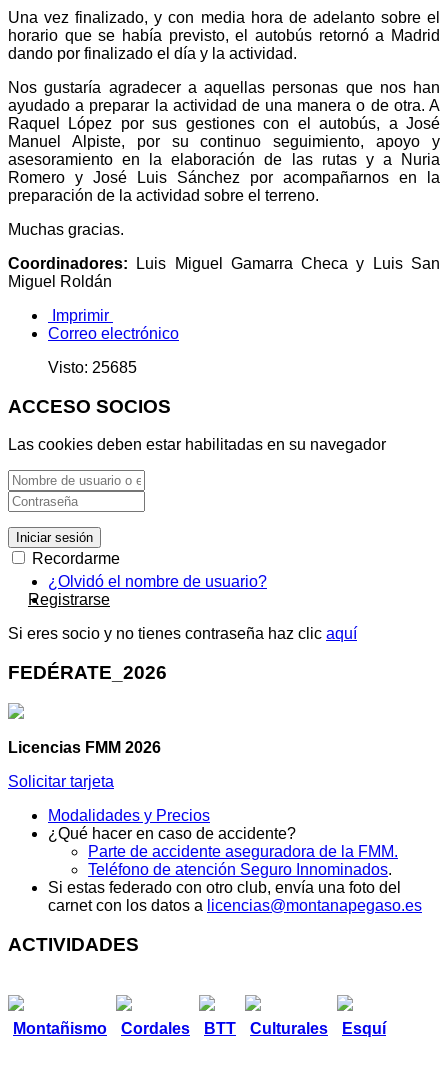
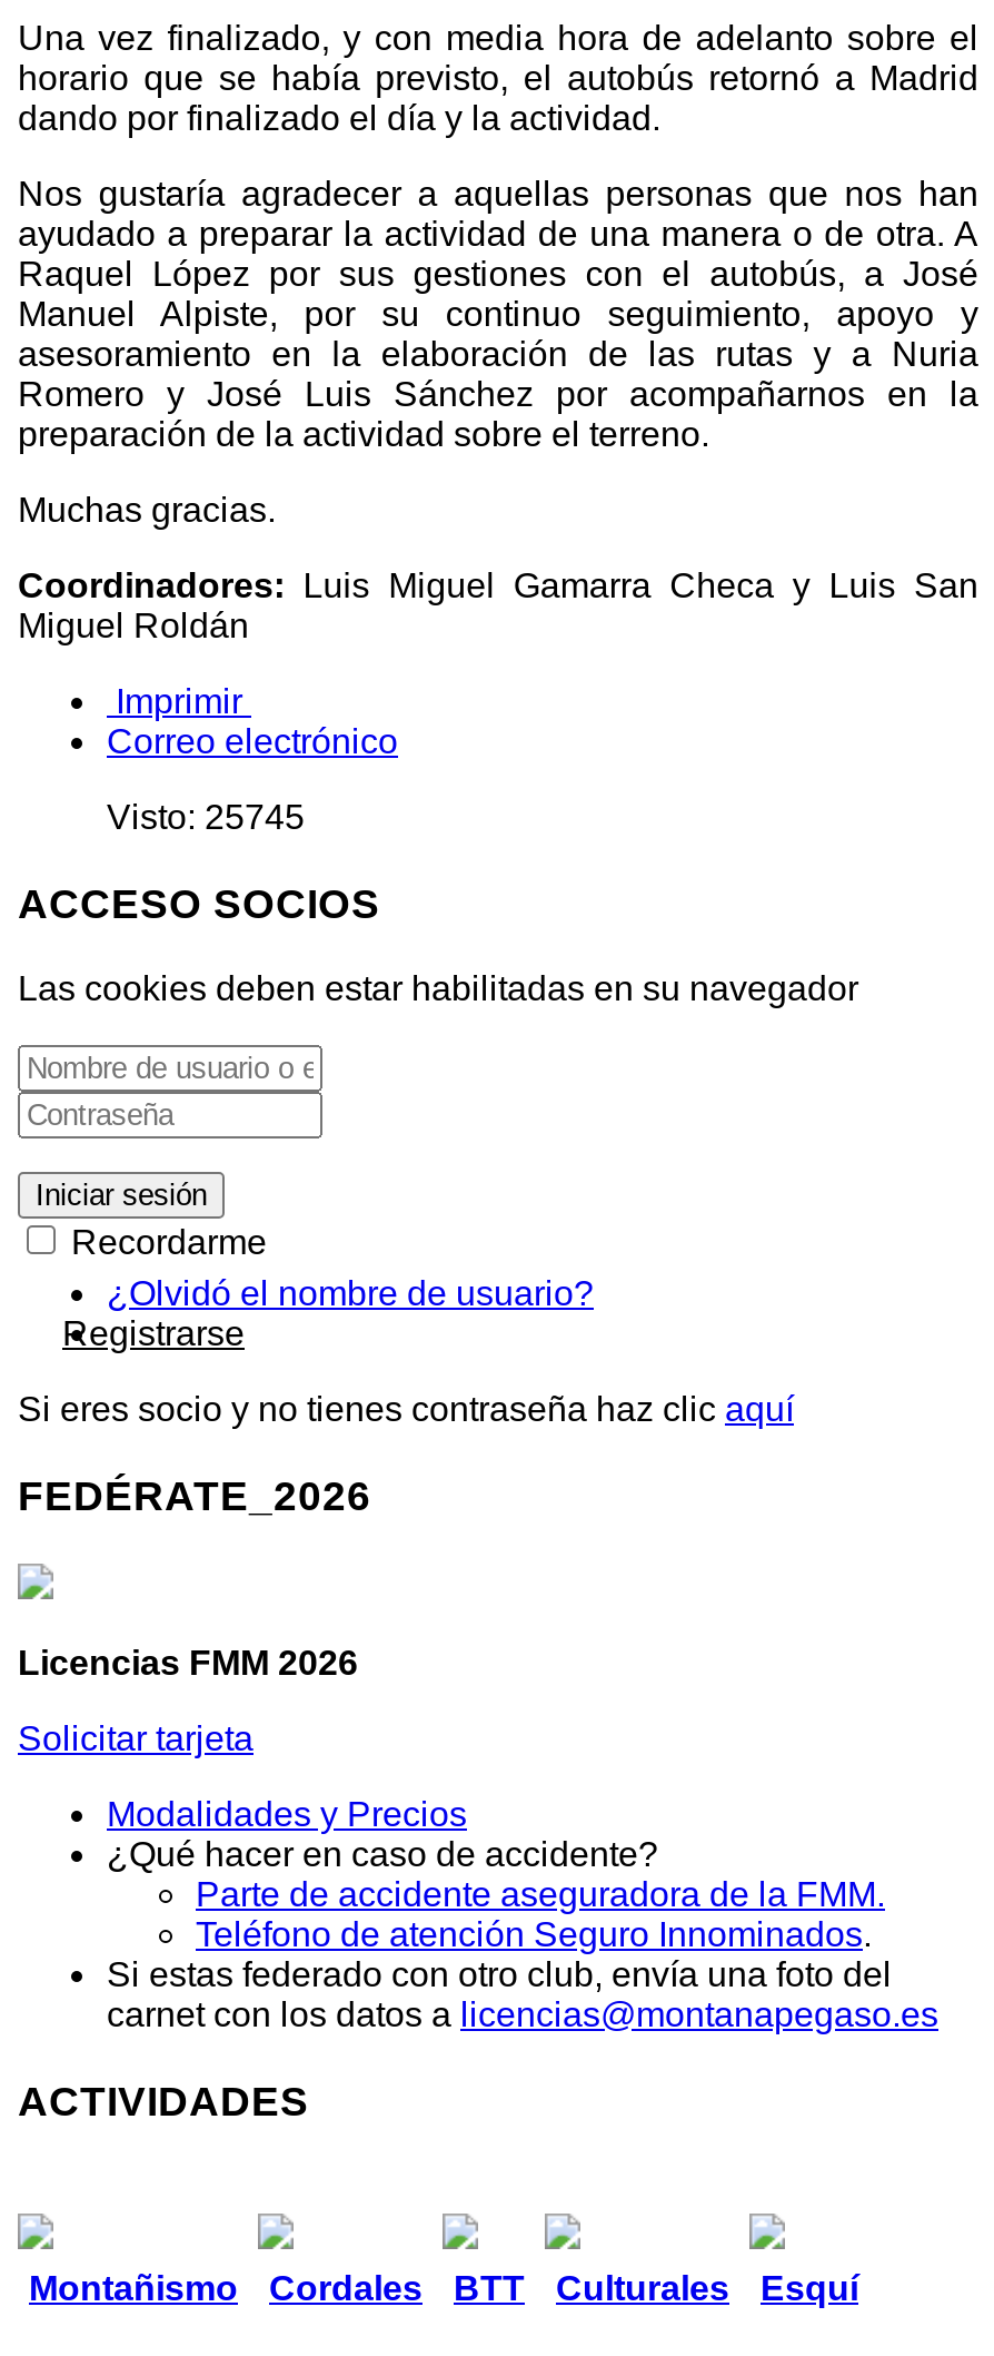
[48,359,137,376] Visto: 25685 -> [107,798,305,836] Visto: 25745

